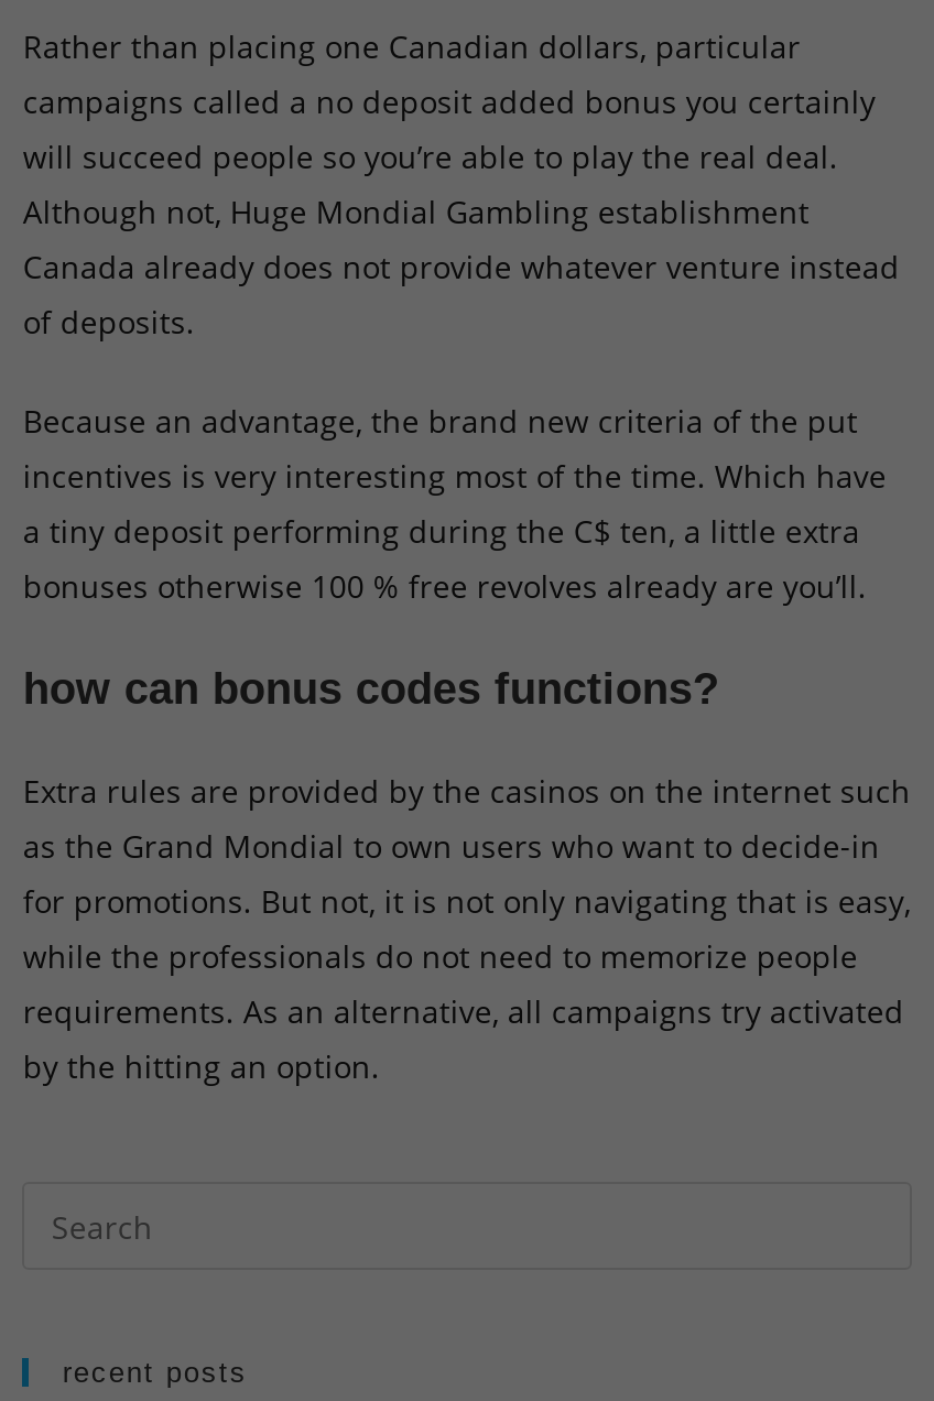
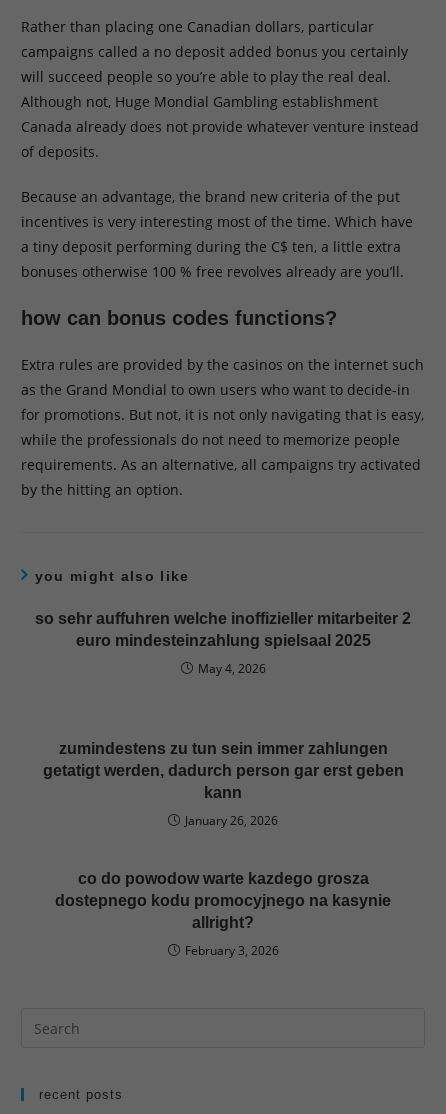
none -> [35,568,411,677] you might also like | so sehr auffuhren welche inoffizieller mitarbeiter 2 | euro mindesteinzahlung spielsaal 2025 | May 4, 2026
none -> [42,740,403,959] zumindestens zu tun sein immer zahlungen | getatigt werden, dadurch person gar erst geben | kann | January 26, 2026 | co do powodow warte kazdego grosza | dostepnego kodu promocyjnego na kasynie | allright? | February 3, 2026

